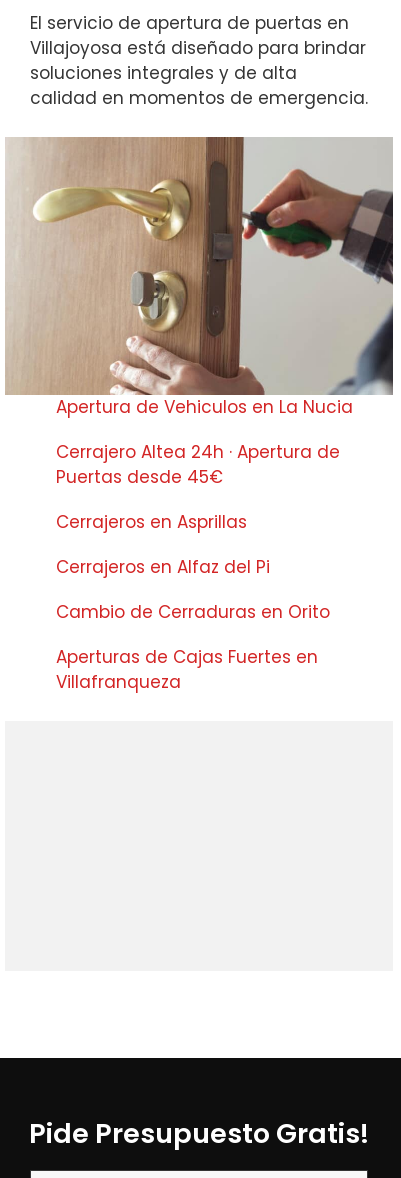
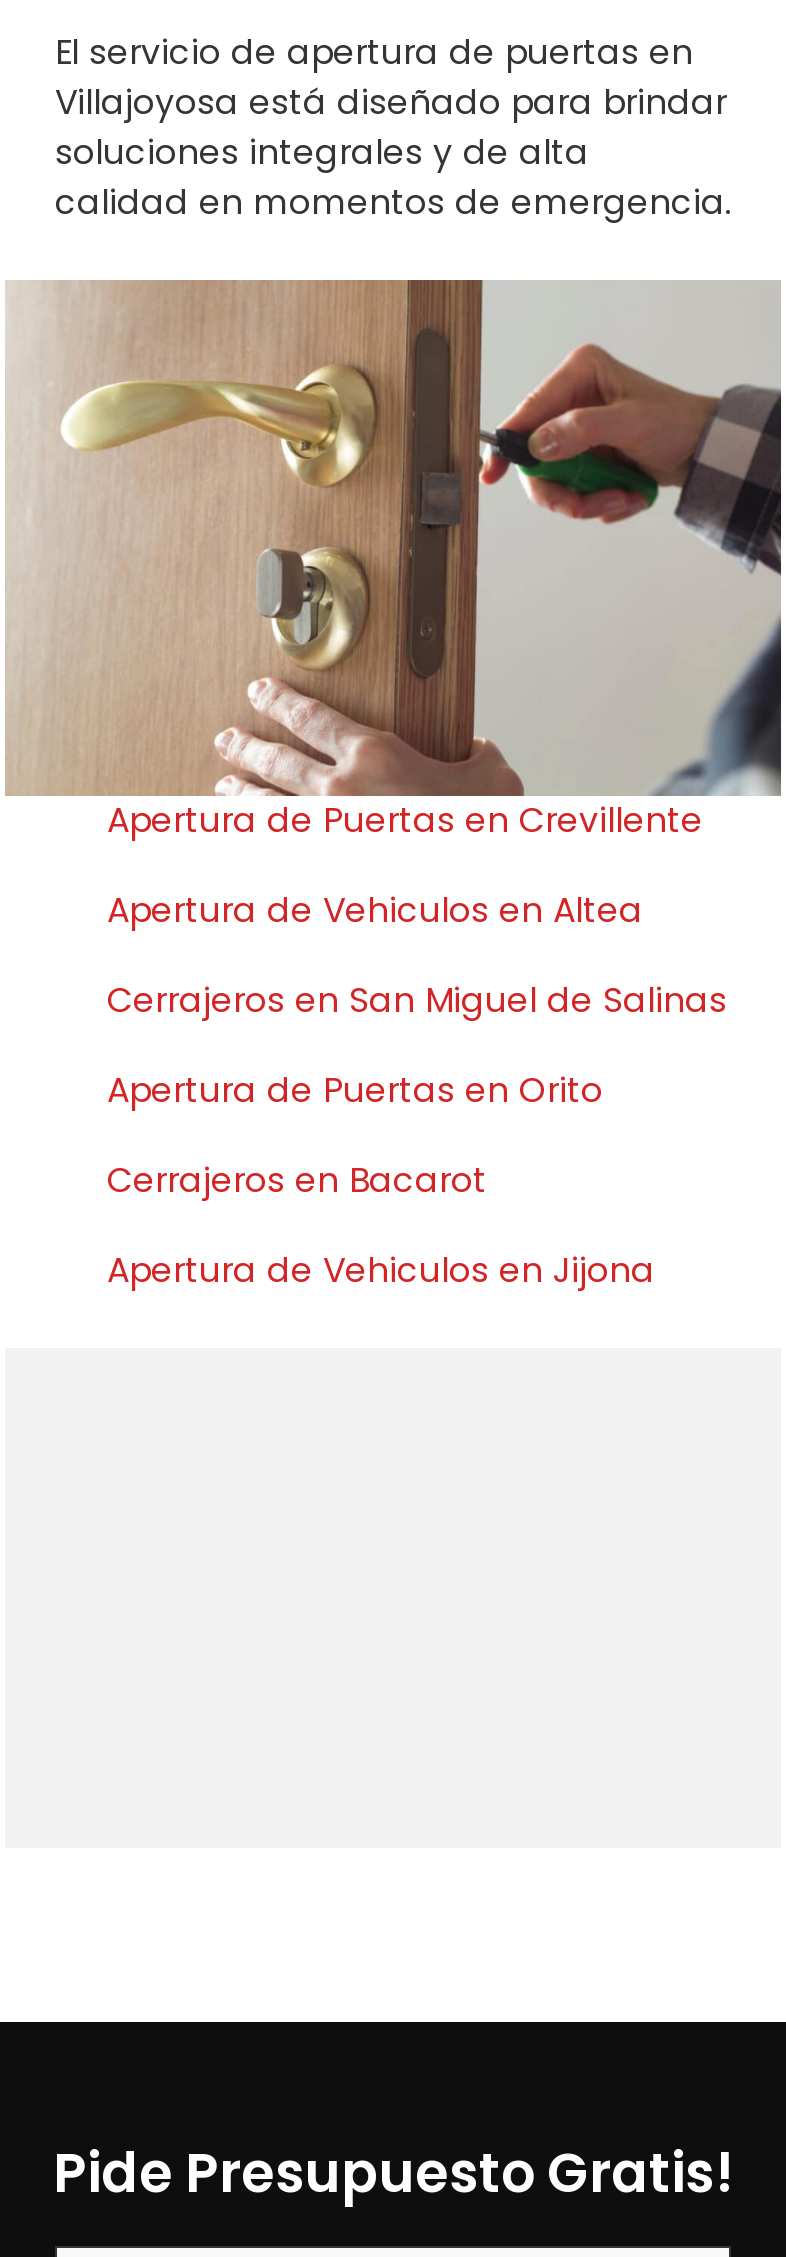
[56,395,358,419] Apertura de Vehiculos en La Nucia -> [107,796,713,844] Apertura de Puertas en Crevillente
[56,440,340,489] Cerrajero Altea 24h · Apertura de | Puertas desde 45€ -> [107,886,653,934] Apertura de Vehiculos en Altea
[56,510,252,534] Cerrajeros en Asprillas -> [107,976,737,1024] Cerrajeros en San Miguel de Salinas
[56,555,275,579] Cerrajeros en Alfaz del Pi -> [107,1066,613,1114] Apertura de Puertas en Orito
[56,600,335,624] Cambio de Cerraduras en Orito -> [107,1156,497,1204] Cerrajeros en Bacarot
[56,645,318,694] Aperturas de Cajas Fuertes en | Villafranqueza -> [107,1246,665,1294] Apertura de Vehiculos en Jijona

